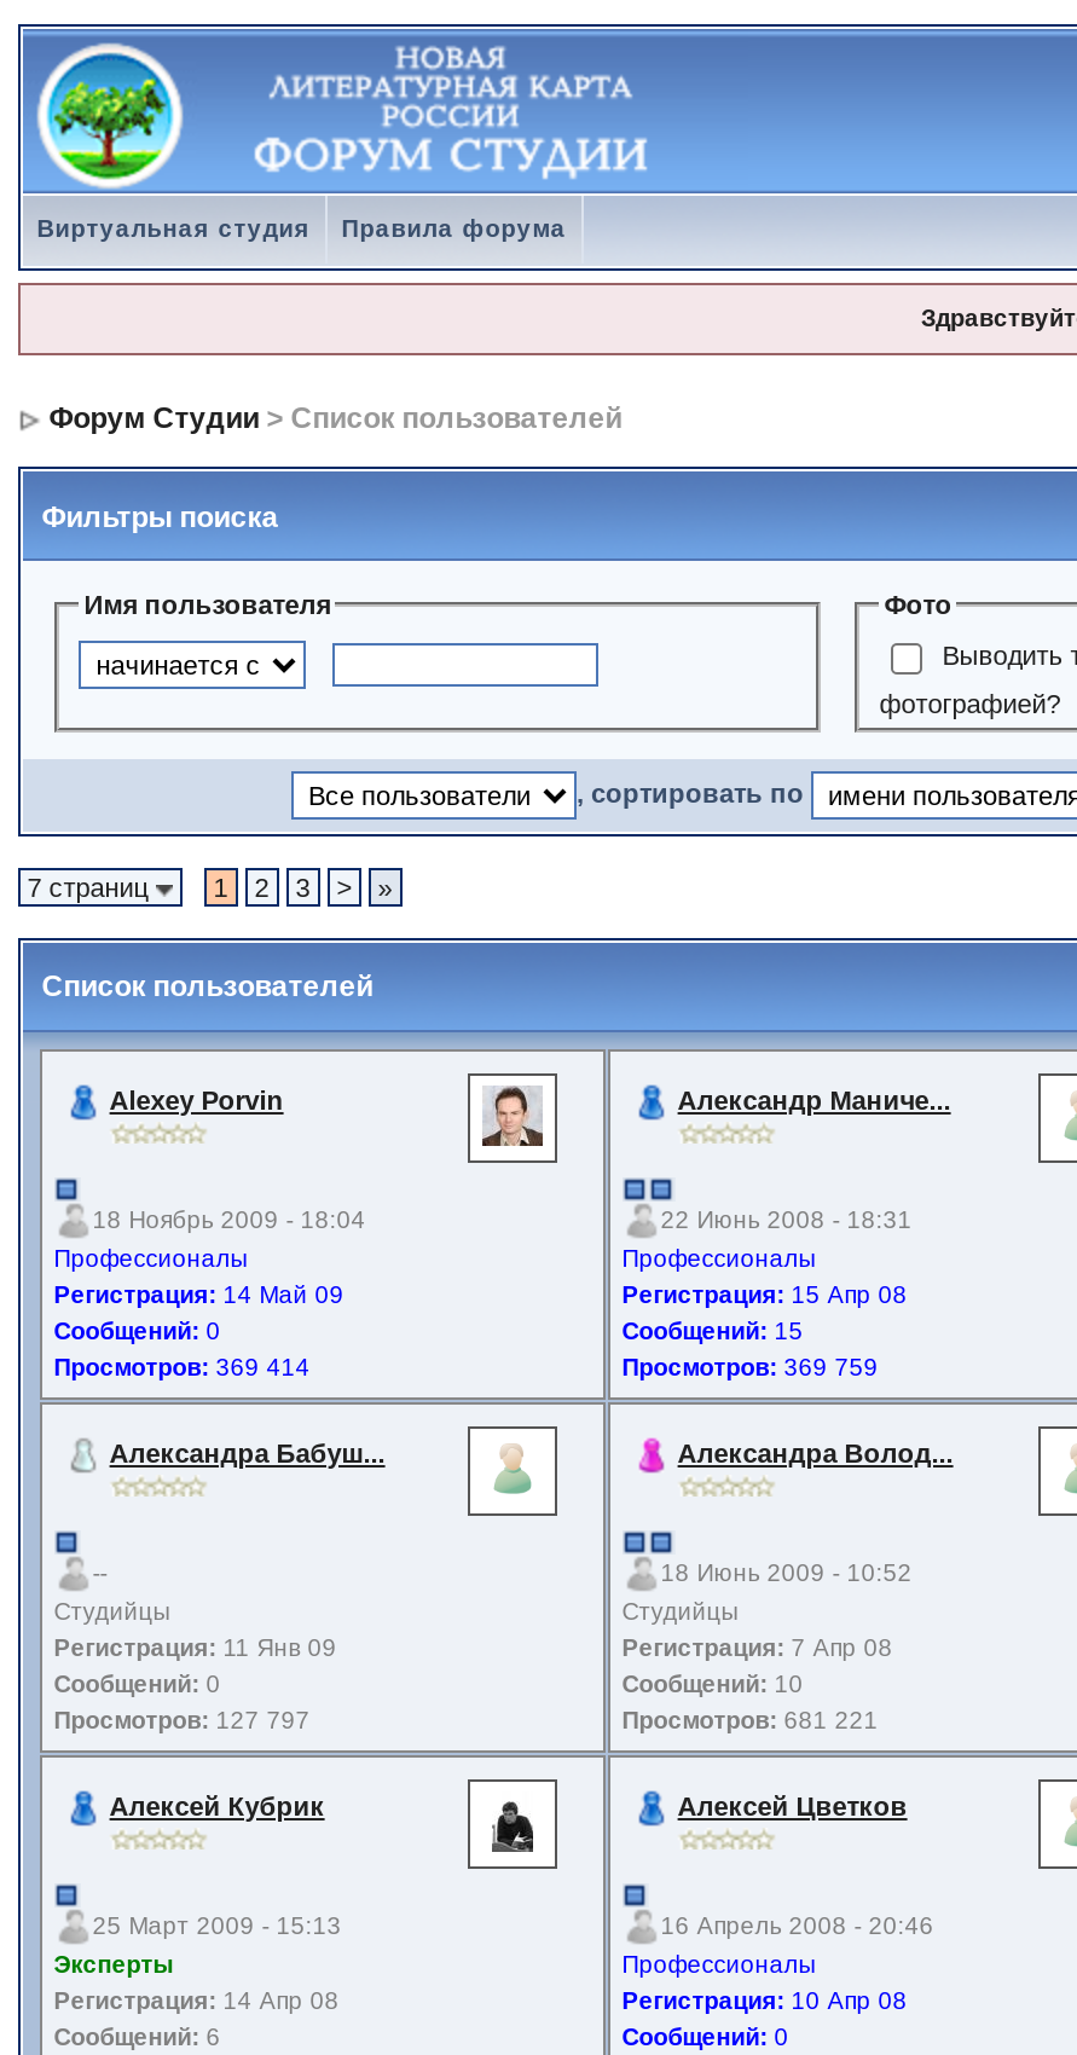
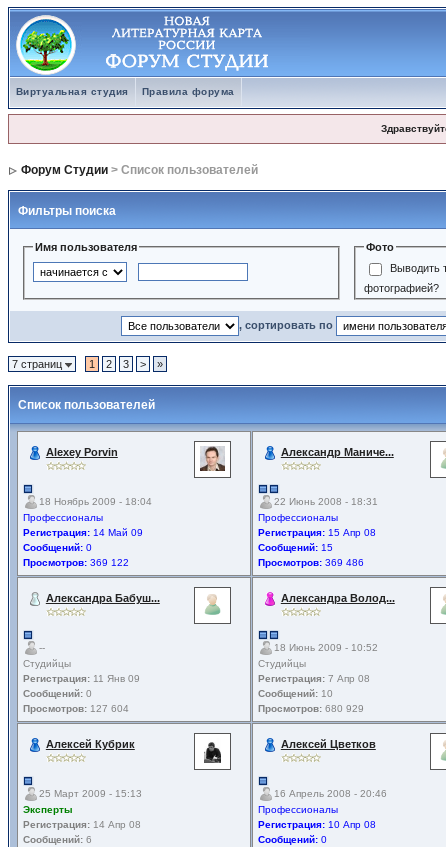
[54,1355,310,1381] Просмотров: 369 414 -> [23,557,129,568] Просмотров: 369 122
[622,1355,878,1381] Просмотров: 369 759 -> [258,557,364,568] Просмотров: 369 486
[54,1708,310,1734] Просмотров: 127 797 -> [23,703,129,714] Просмотров: 127 604
[622,1708,878,1734] Просмотров: 681 221 -> [258,703,364,714] Просмотров: 680 929

